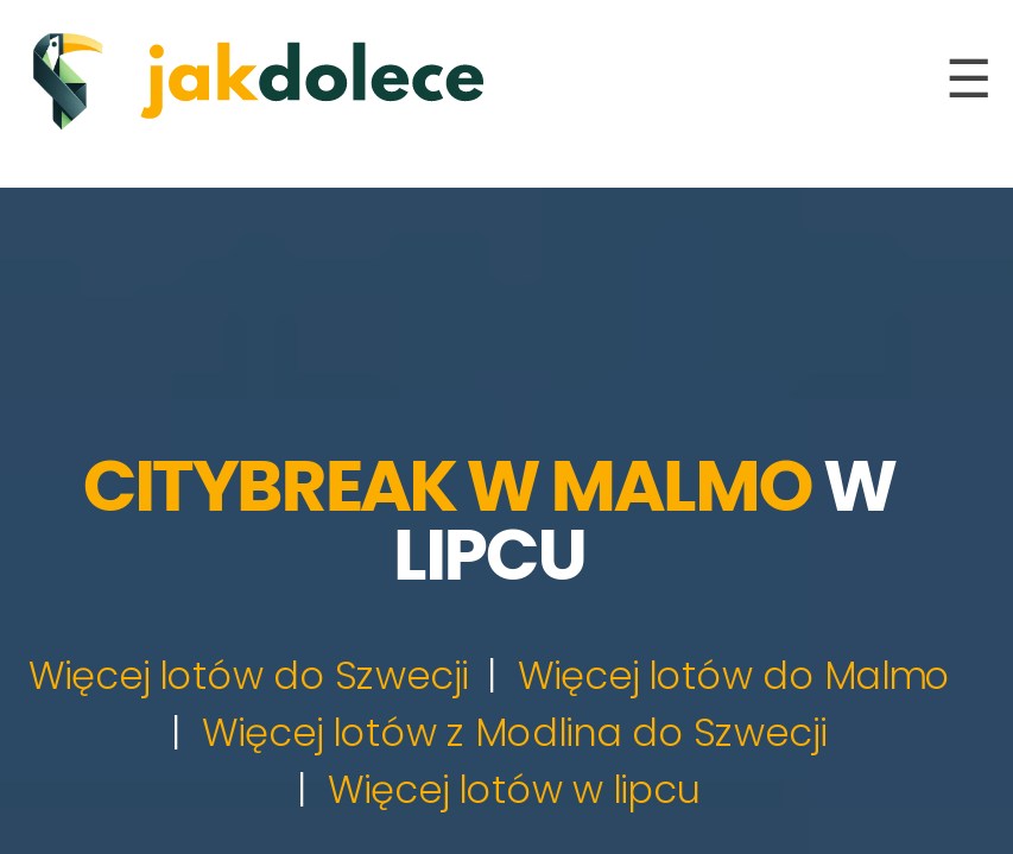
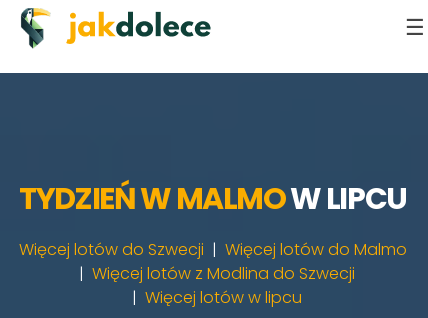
[83,437,896,606] CITYBREAK W MALMOW | LIPCU -> [19,178,407,220] TYDZIEŃ W MALMOW LIPCU

